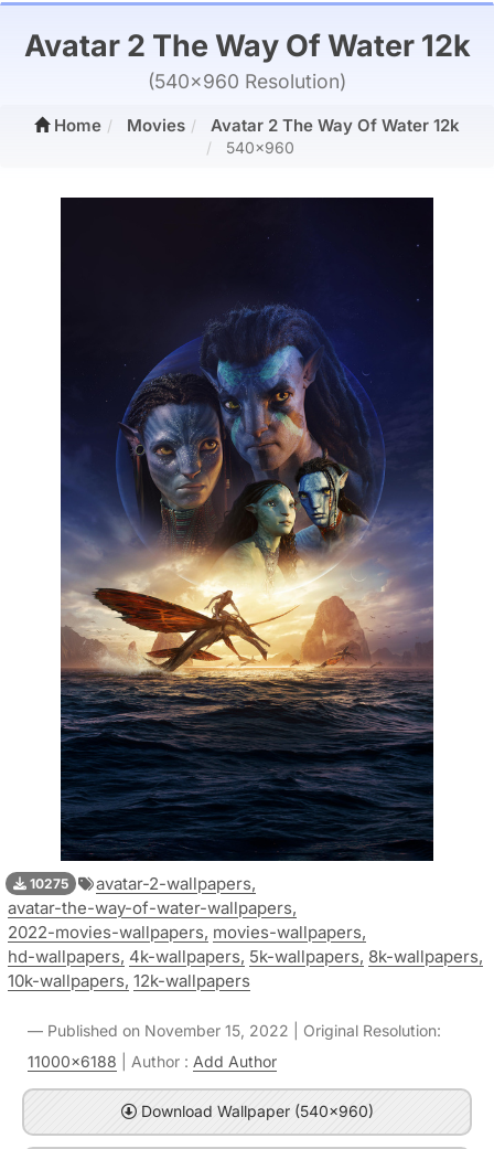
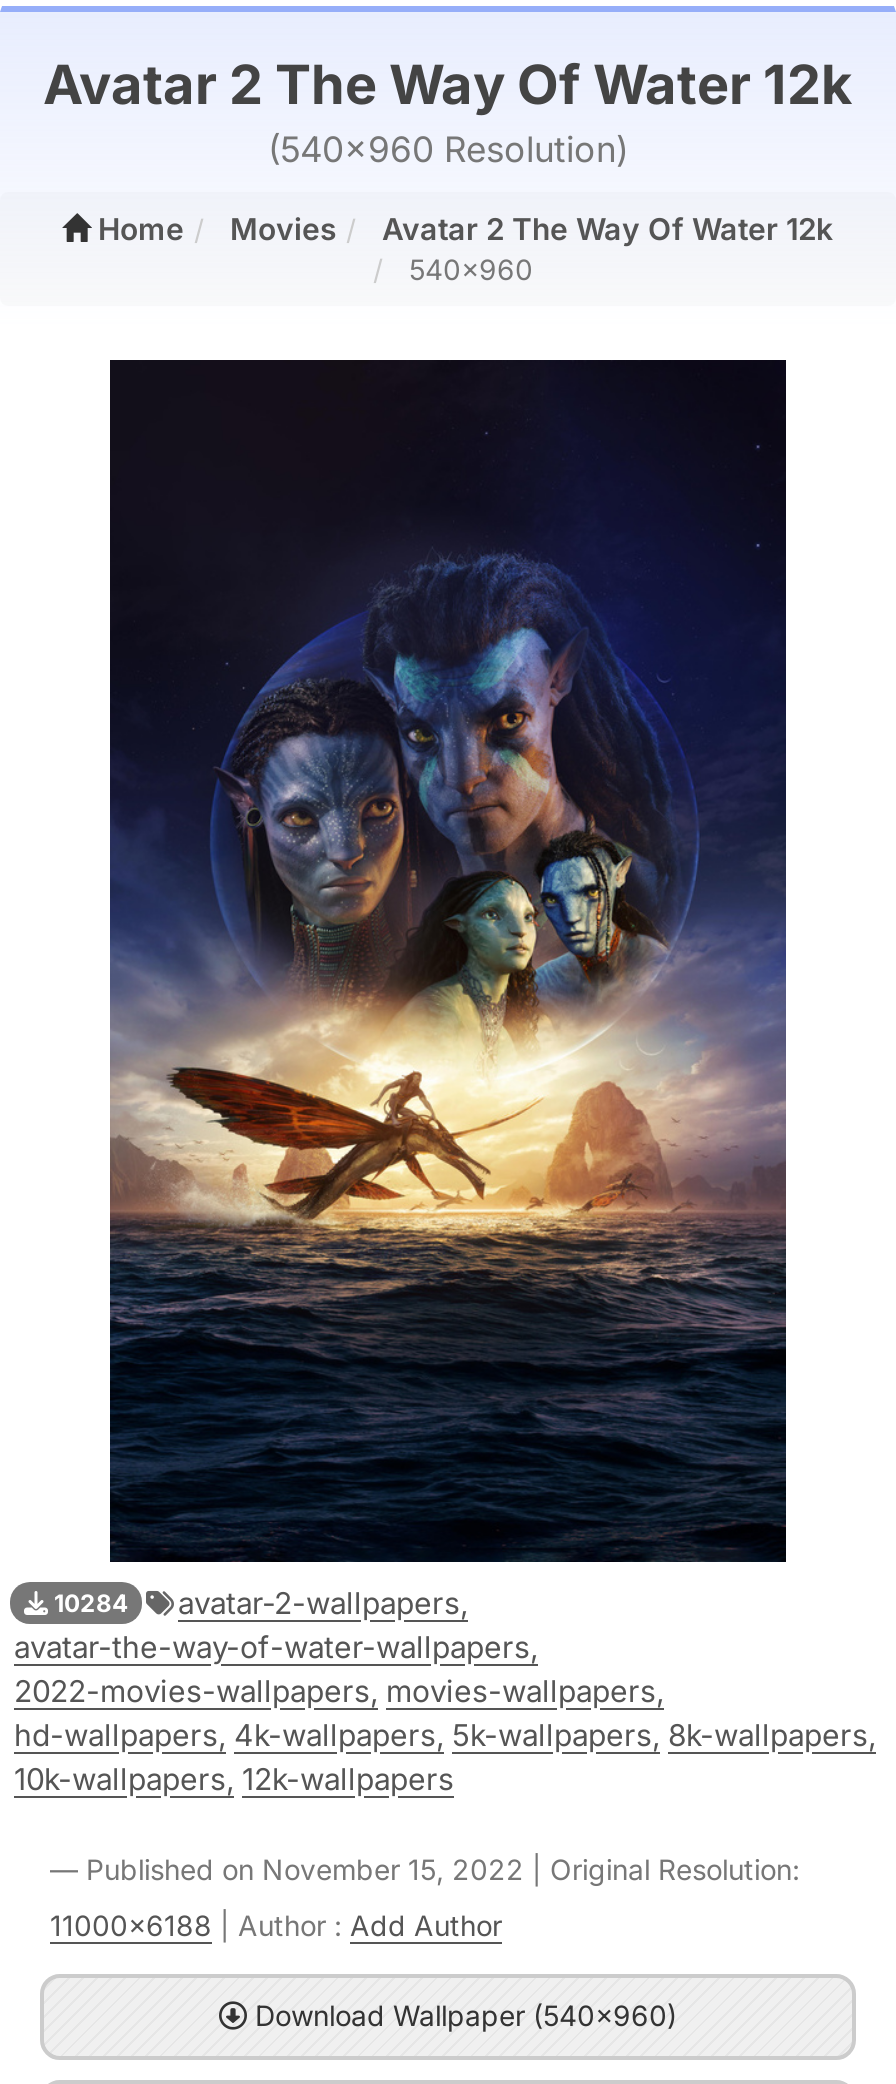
[26,873,256,894] 10275 avatar-2-wallpapers, -> [48,1584,468,1622] 10284 avatar-2-wallpapers,

